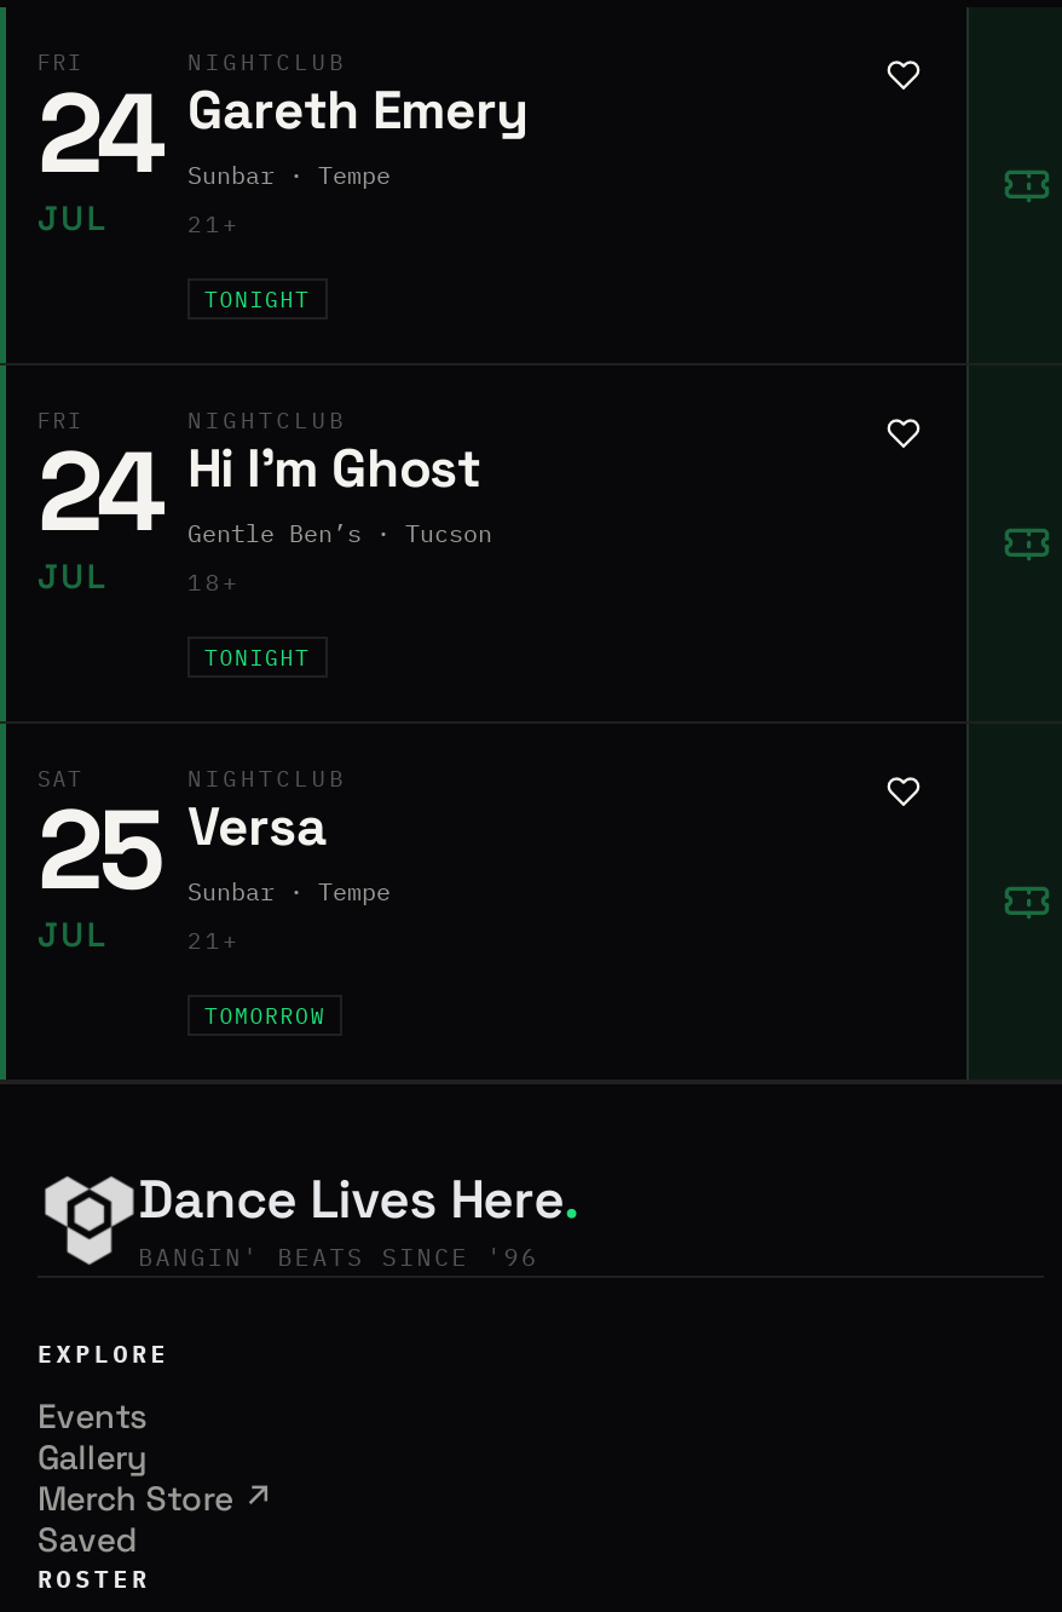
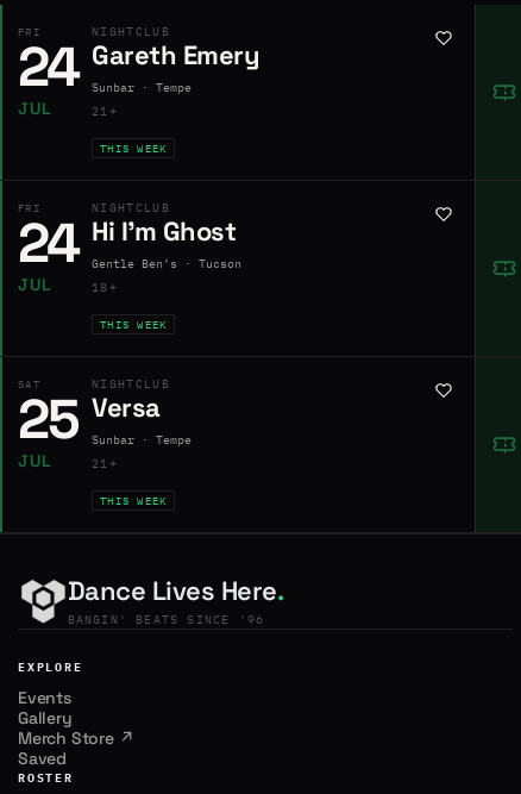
[204,286,310,313] TONIGHT -> [100,142,167,155] THIS WEEK
[204,645,310,671] TONIGHT -> [100,318,167,331] THIS WEEK
[204,1003,326,1029] TOMORROW -> [100,494,167,507] THIS WEEK

